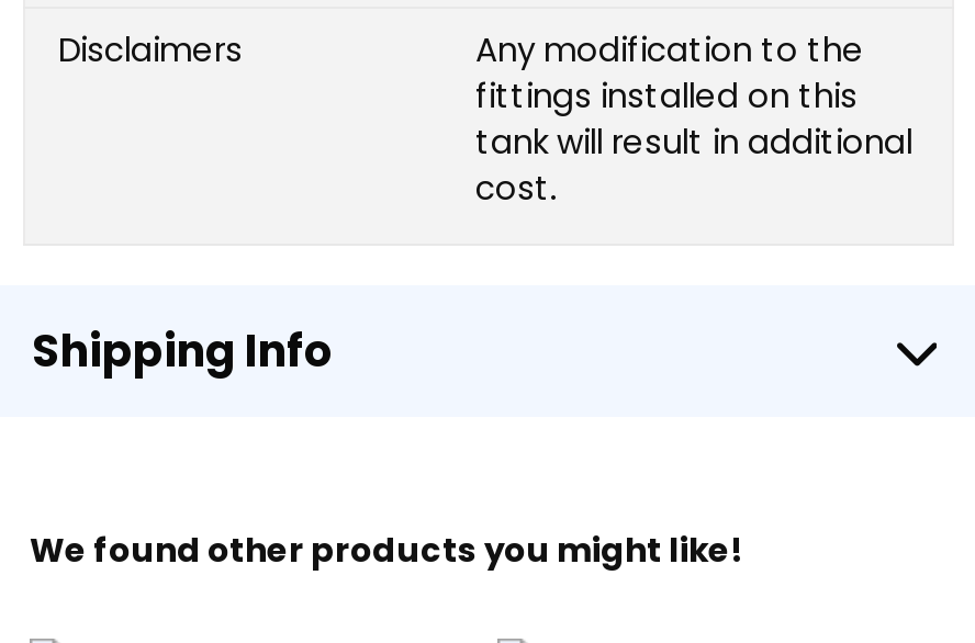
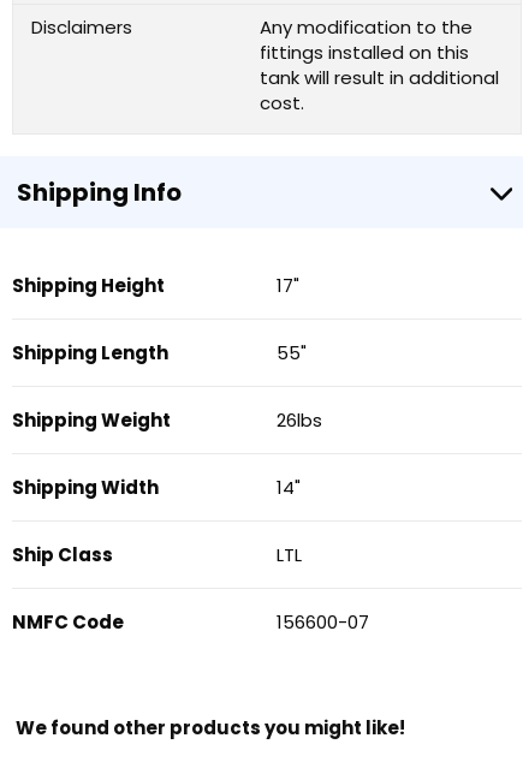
none -> [12,273,369,635] Shipping Height | 17" | Shipping Length | 55" | Shipping Weight | 26lbs | Shipping Width | 14" | Ship Class | LTL | NMFC Code | 156600-07

